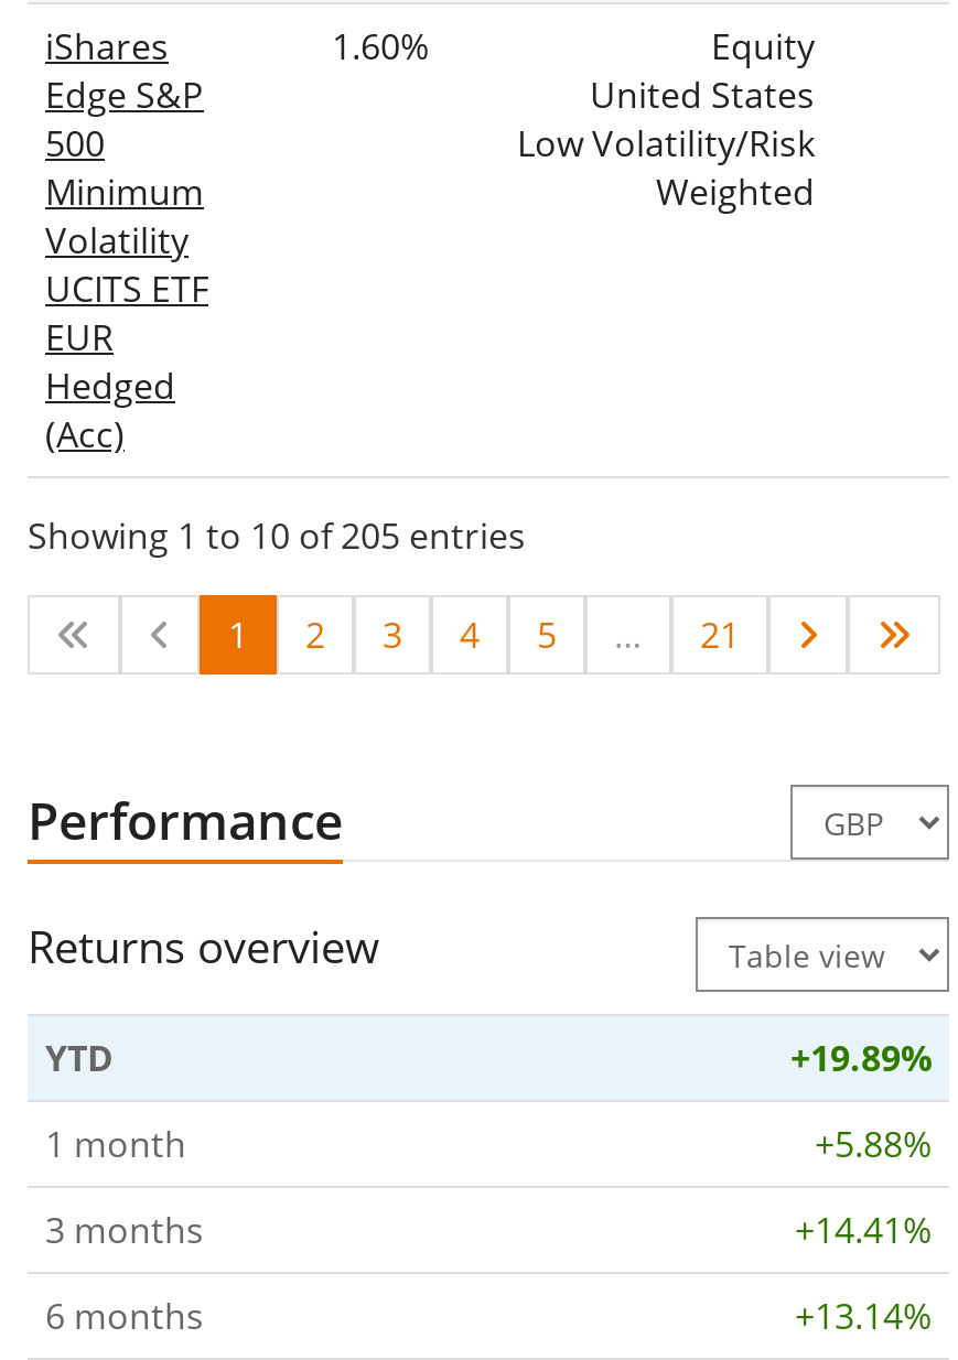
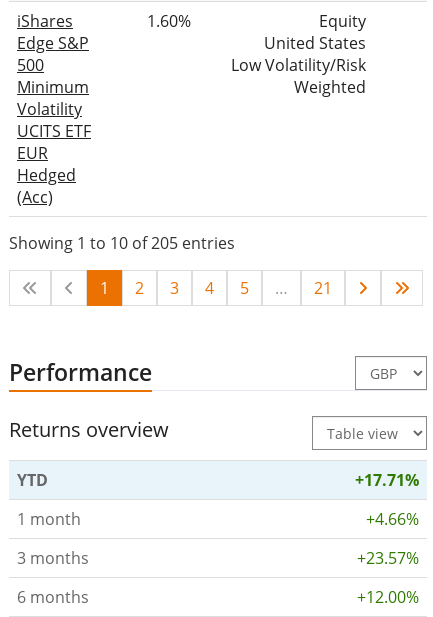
[790,1033,932,1082] +19.89% -> [355,469,419,491] +17.71%
[815,1119,932,1168] +5.88% -> [366,508,419,530] +4.66%
[795,1205,932,1254] +14.41% -> [357,547,419,569] +23.57%
[795,1291,932,1340] +13.14% -> [357,586,419,608] +12.00%

